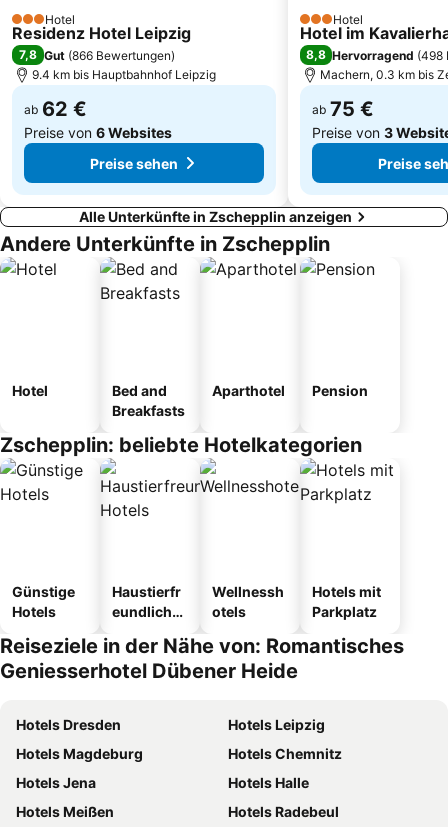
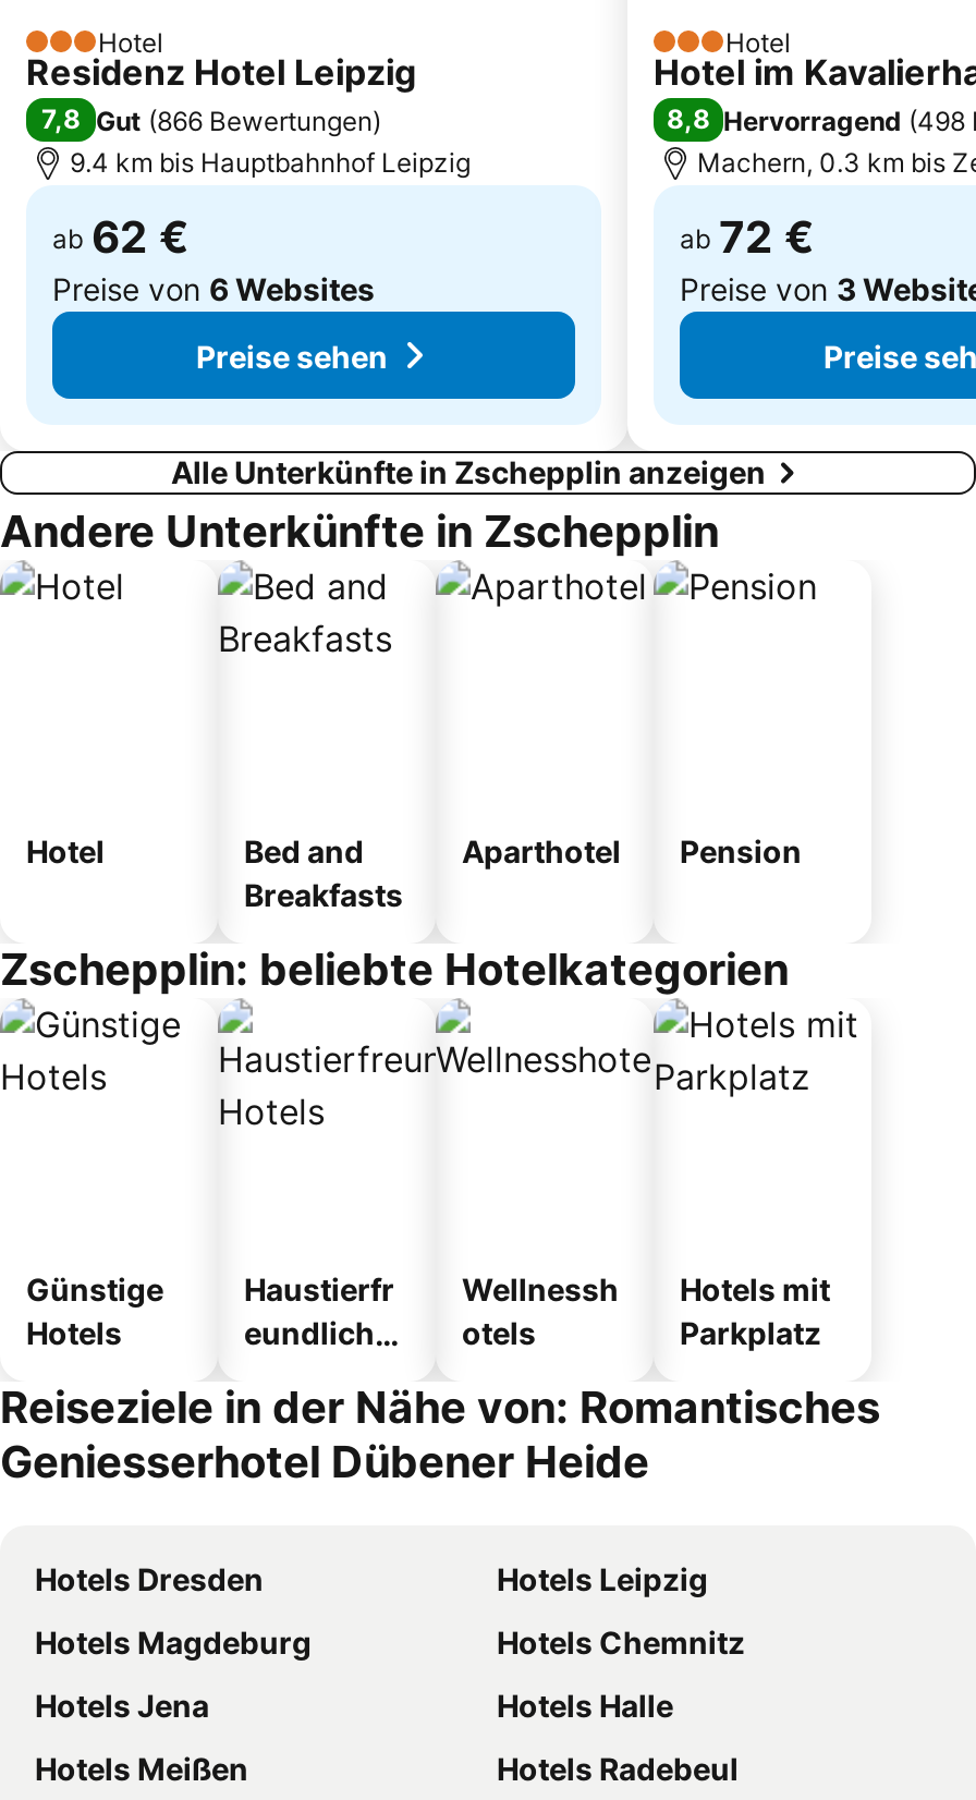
[312,97,374,121] ab 75 € -> [680,212,815,265] ab 72 €

